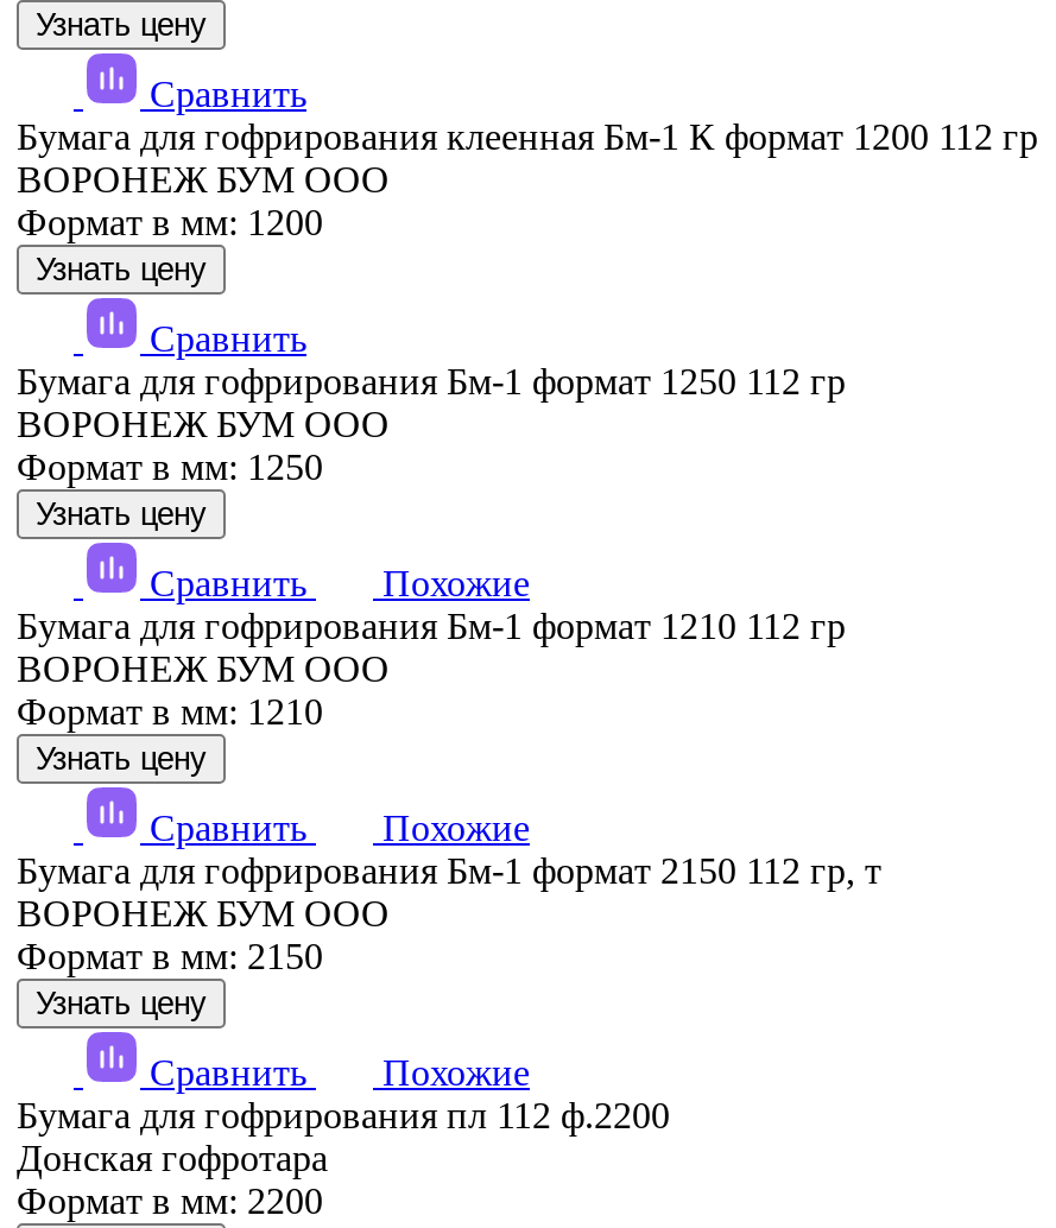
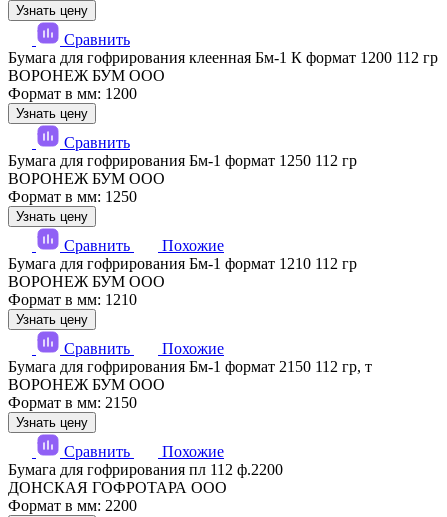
[17,1138,328,1178] Донская гофротара -> [8,479,227,496] ДОНСКАЯ ГОФРОТАРА ООО

